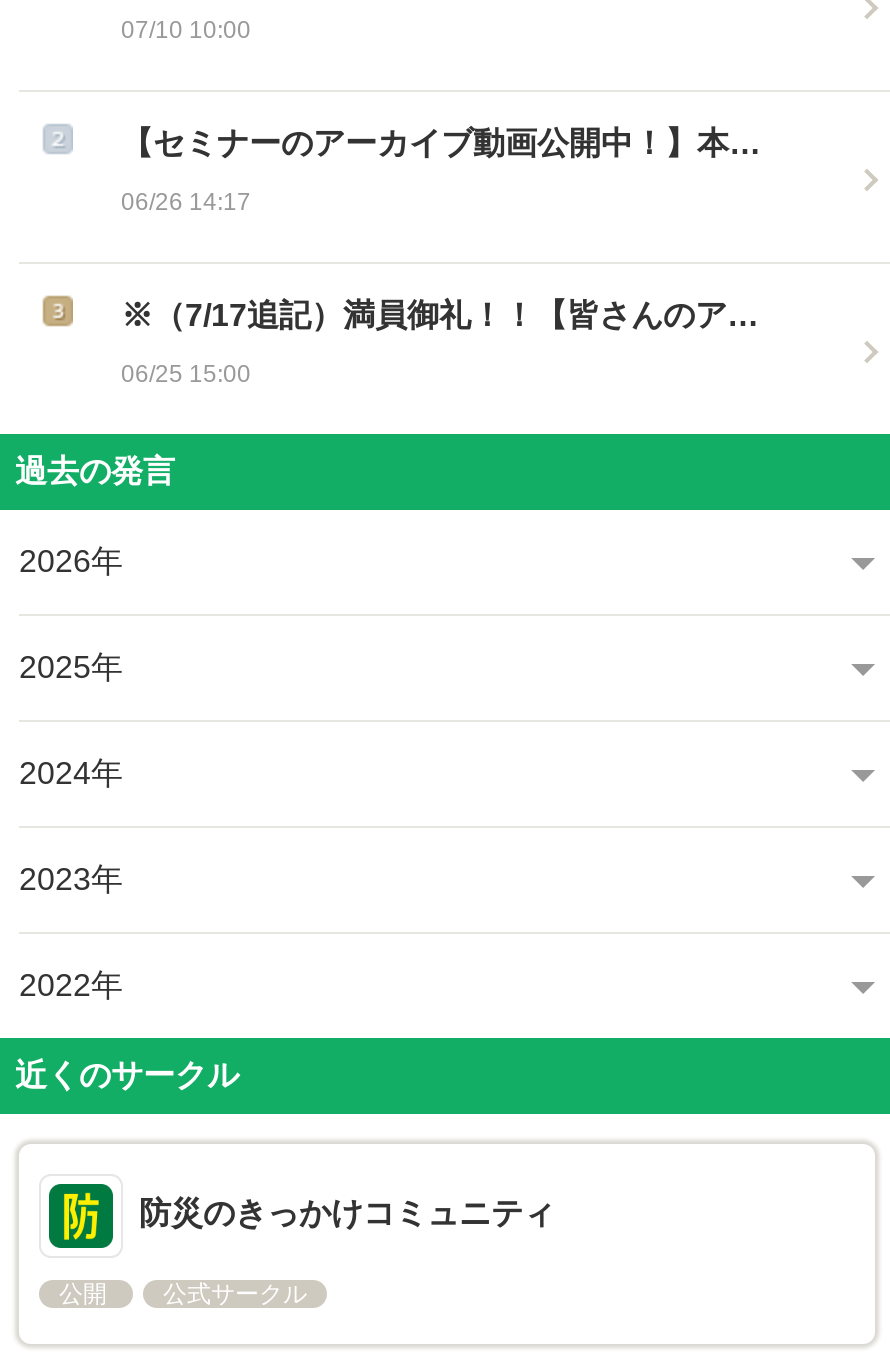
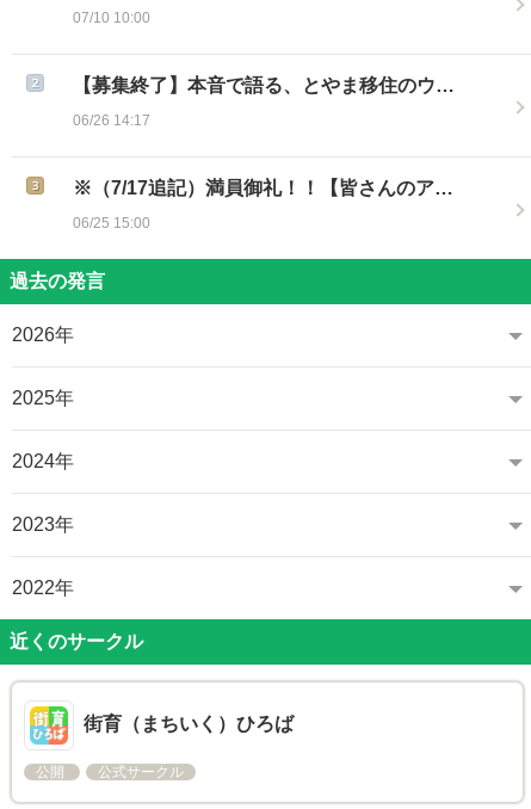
[121,126,761,160] 【セミナーのアーカイブ動画公開中！】本… -> [73,75,455,95] 【募集終了】本音で語る、とやま移住のウ…
[47,1182,555,1250] [image] | 防災のきっかけコミュニティ -> [29,705,294,746] [image] | 街育（まちいく）ひろば

